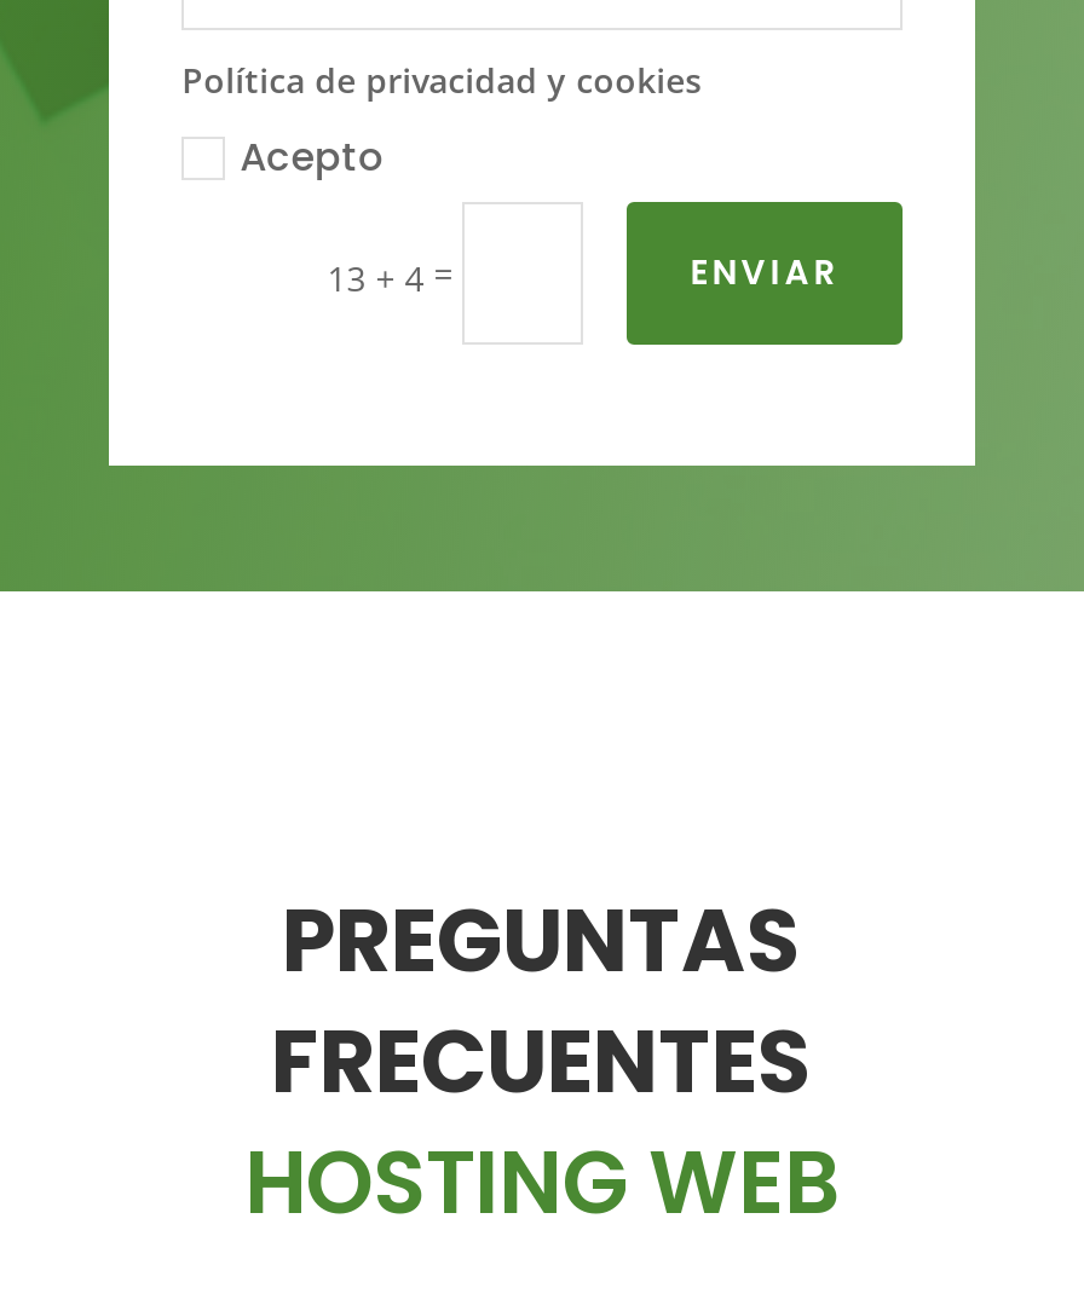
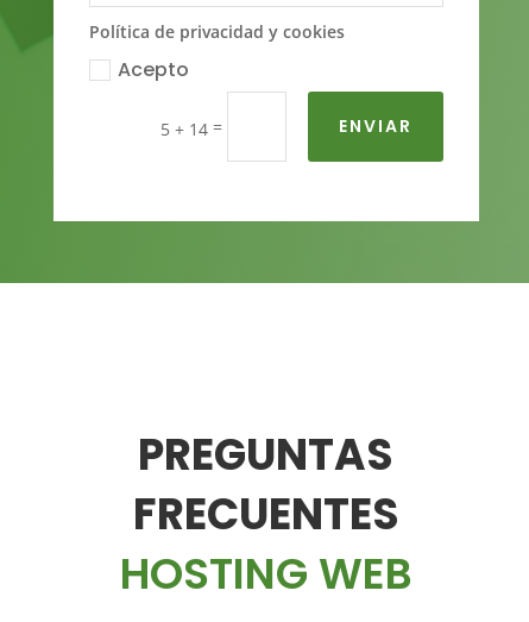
[327,250,463,300] 13 + 4 = -> [161,115,227,140] 5 + 14 =

